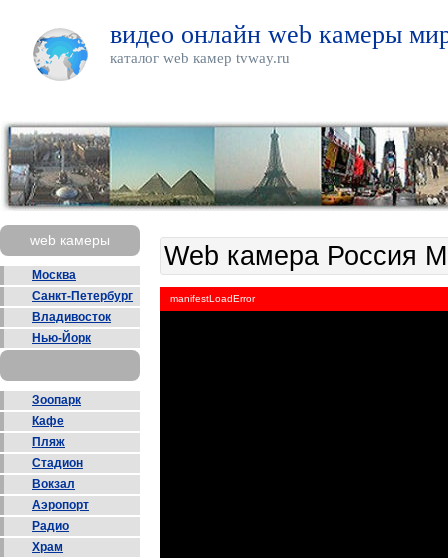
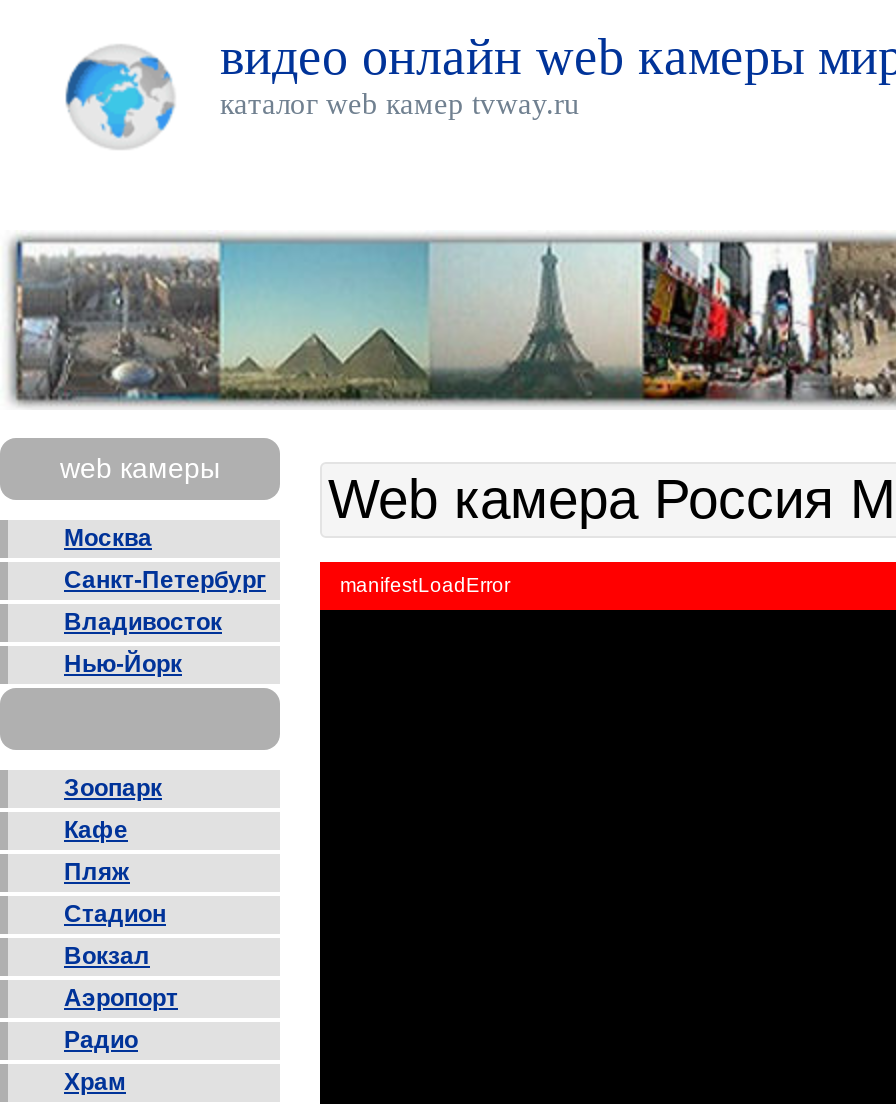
[34,35,88,78] [image] -> [66,56,174,140] [image]

